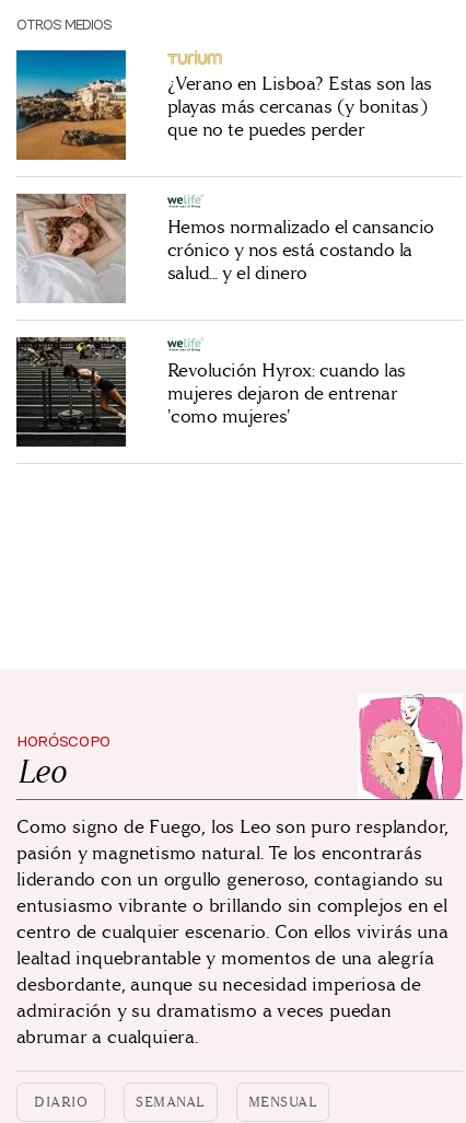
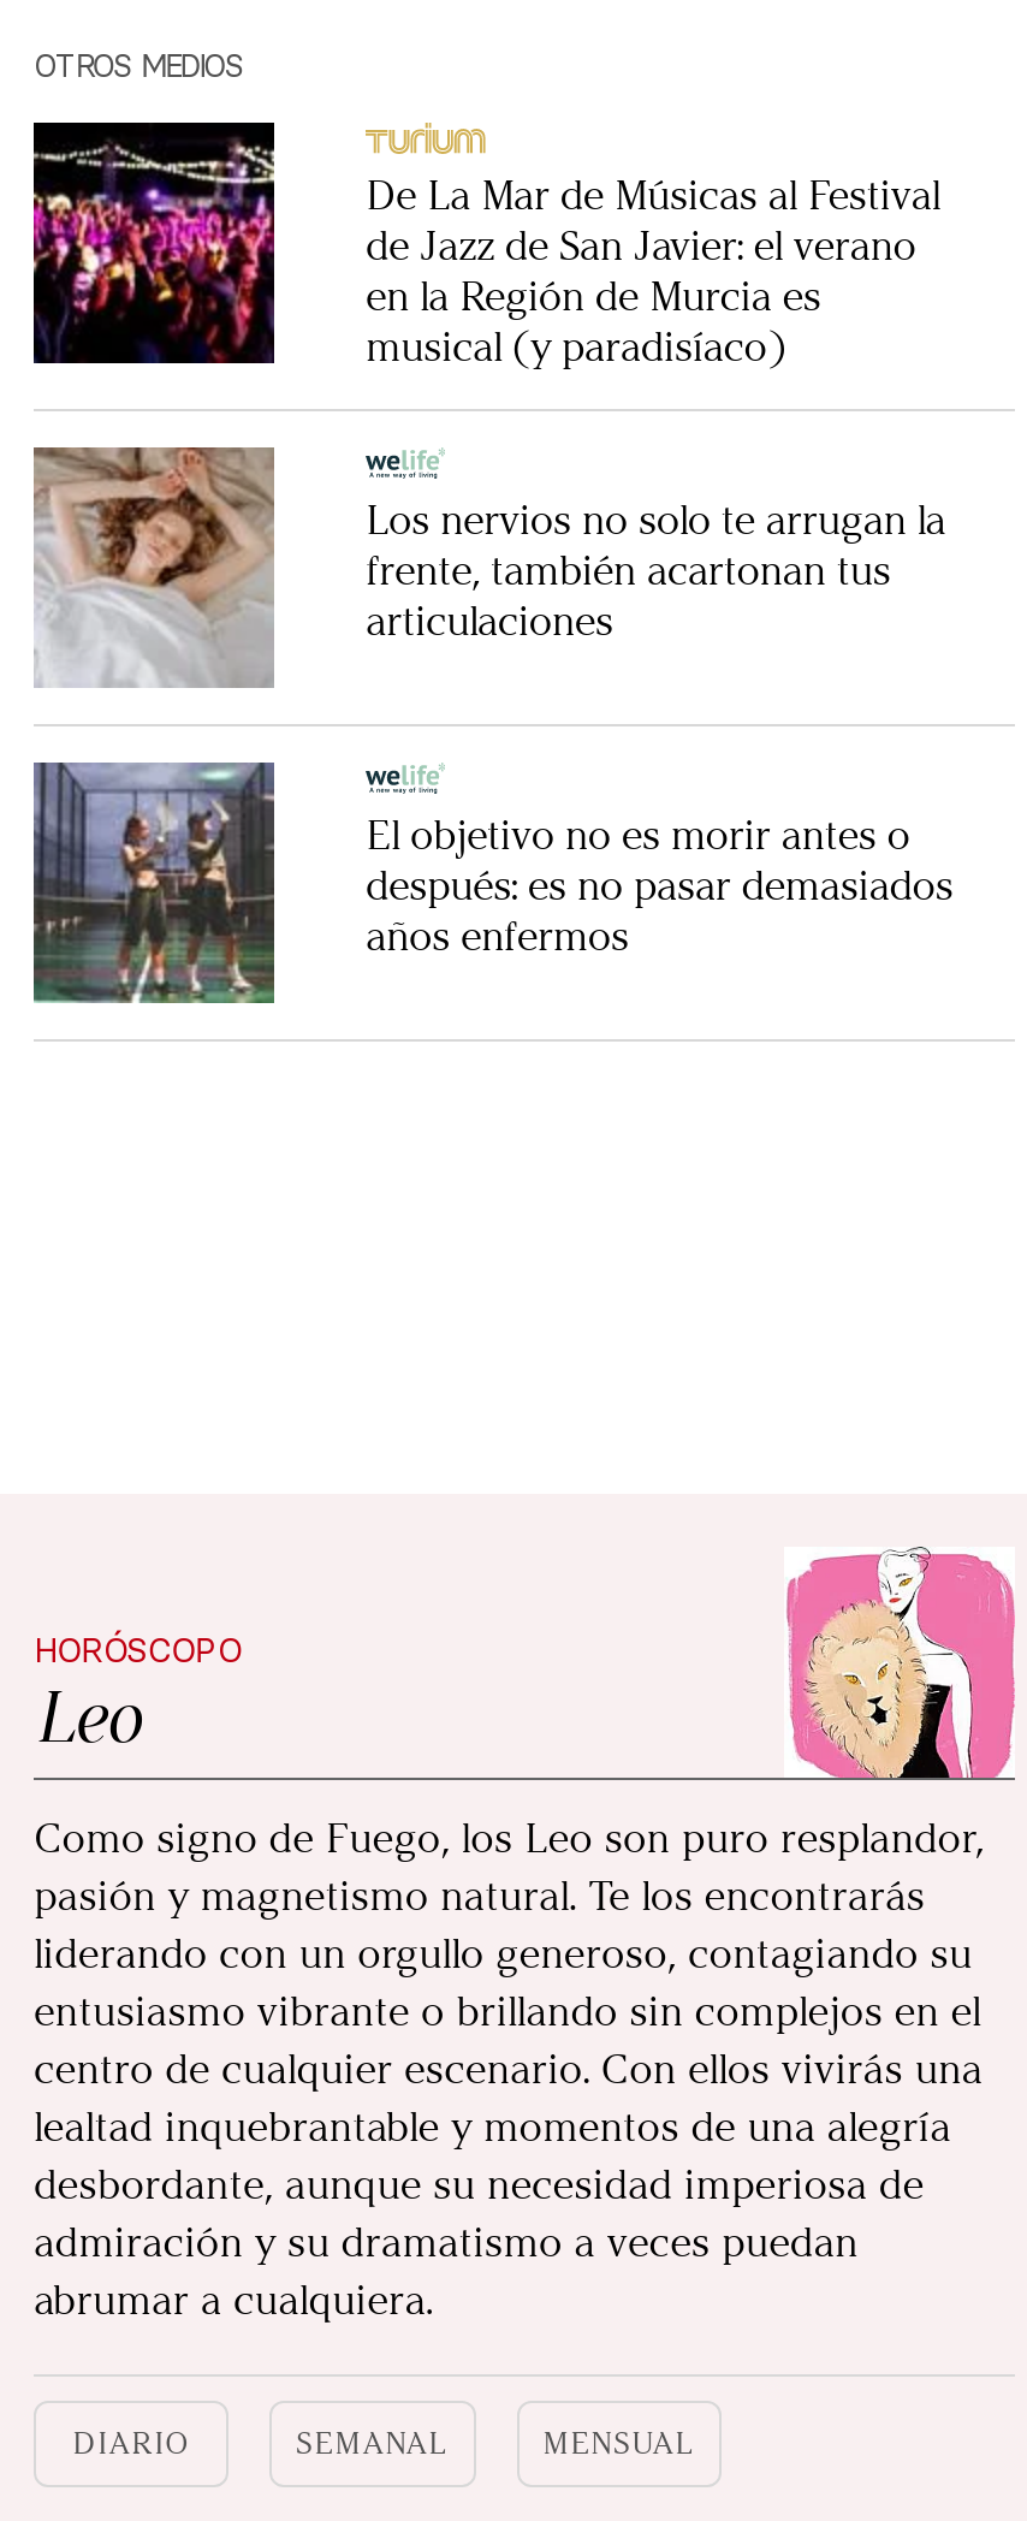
[15,49,432,161] [image] | ¿Verano en Lisboa? Estas son las | playas más cercanas (y bonitas) | que no te puedes perder -> [31,120,940,373] [image] | De La Mar de Músicas al Festival | de Jazz de San Javier: el verano | en la Región de Murcia es | musical (y paradisíaco)
[167,216,434,285] Hemos normalizado el cansancio | crónico y nos está costando la | salud... y el dinero -> [366,496,946,647] Los nervios no solo te arrugan la | frente, también acartonan tus | articulaciones
[15,336,406,448] [image] | Revolución Hyrox: cuando las | mujeres dejaron de entrenar | 'como mujeres' -> [34,763,953,1006] [image] | El objetivo no es morir antes o | después: es no pasar demasiados | años enfermos

